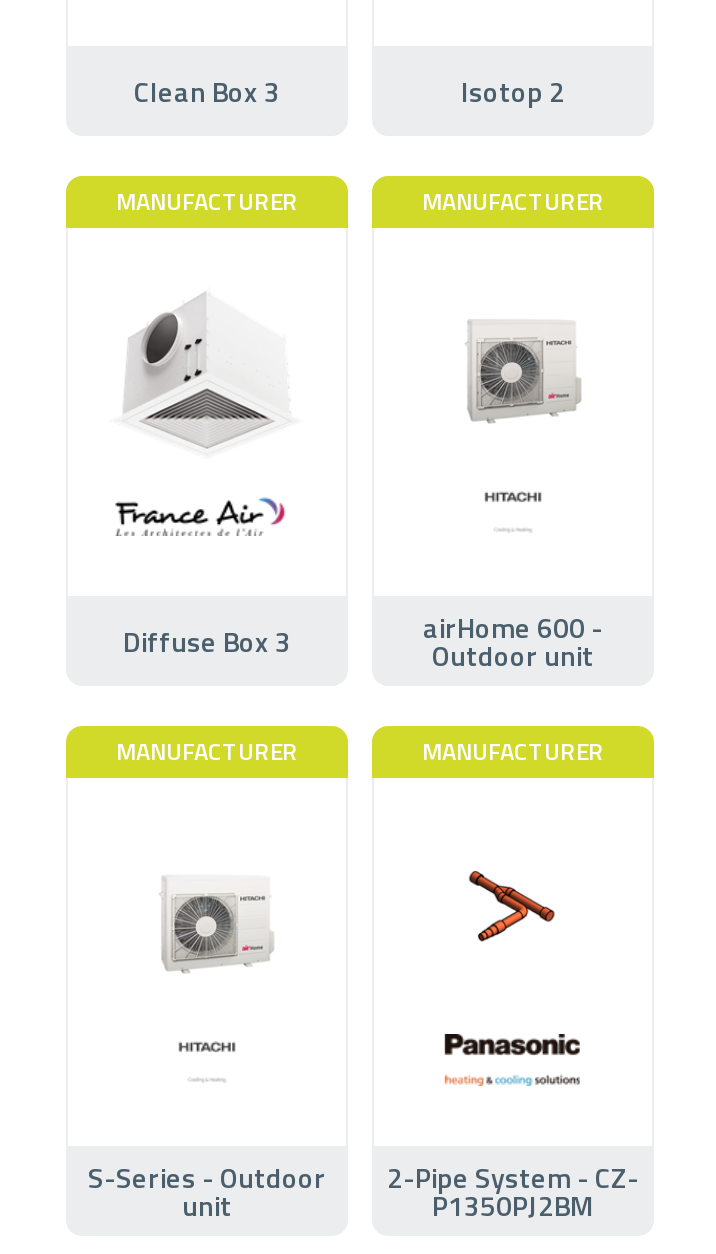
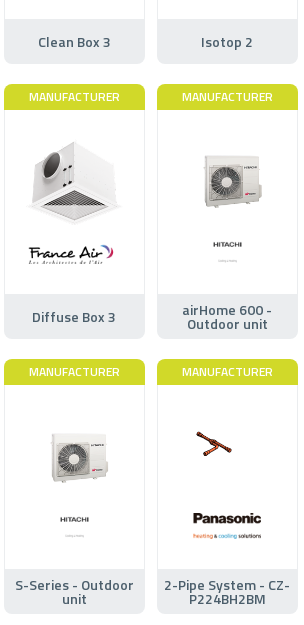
[452,870,556,944] [image] -> [195,431,248,466] [image]
[432,1183,594,1225] P1350PJ2BM -> [189,588,266,609] P224BH2BM

